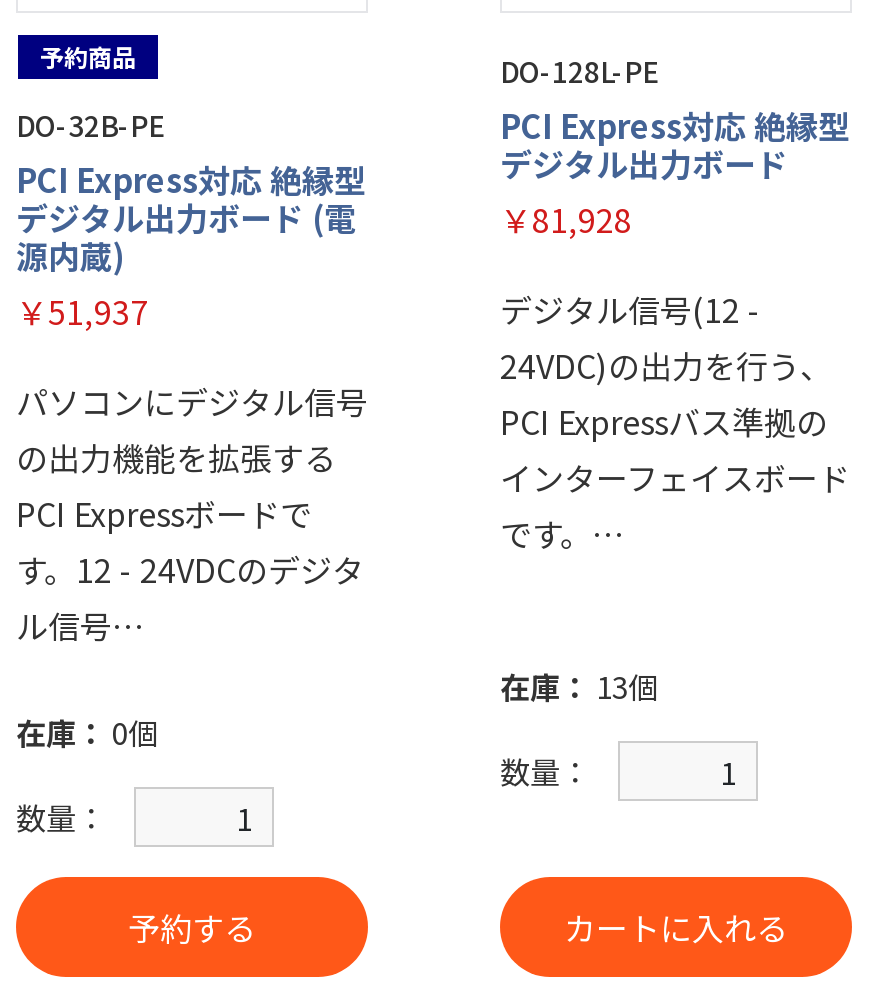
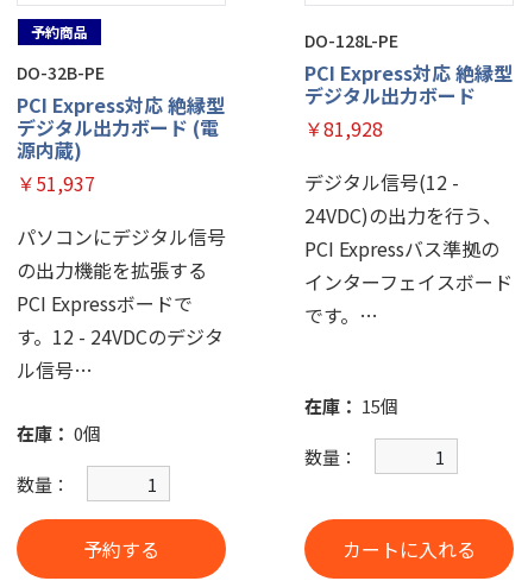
[500,665,658,707] 在庫：13個 -> [304,393,398,418] 在庫：15個

